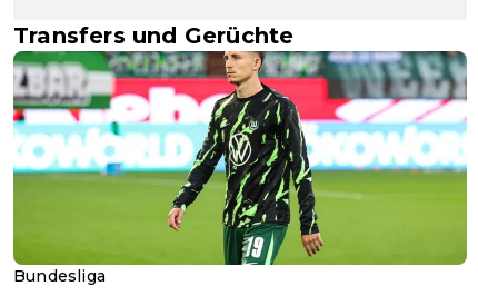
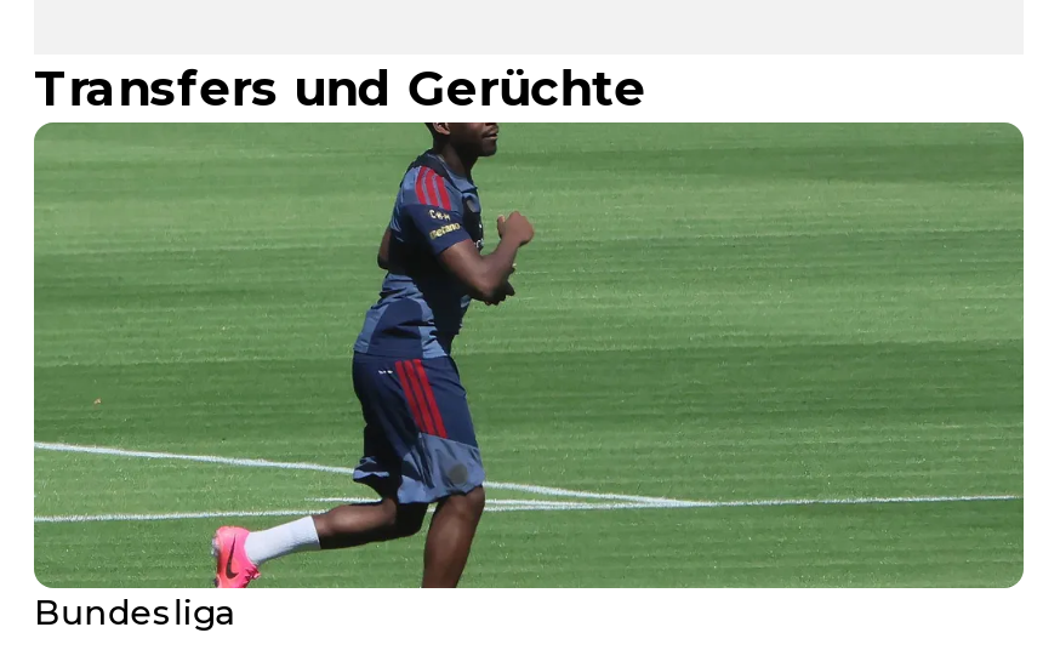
[12,50,467,266] [image] -> [32,120,1026,591] [image]

